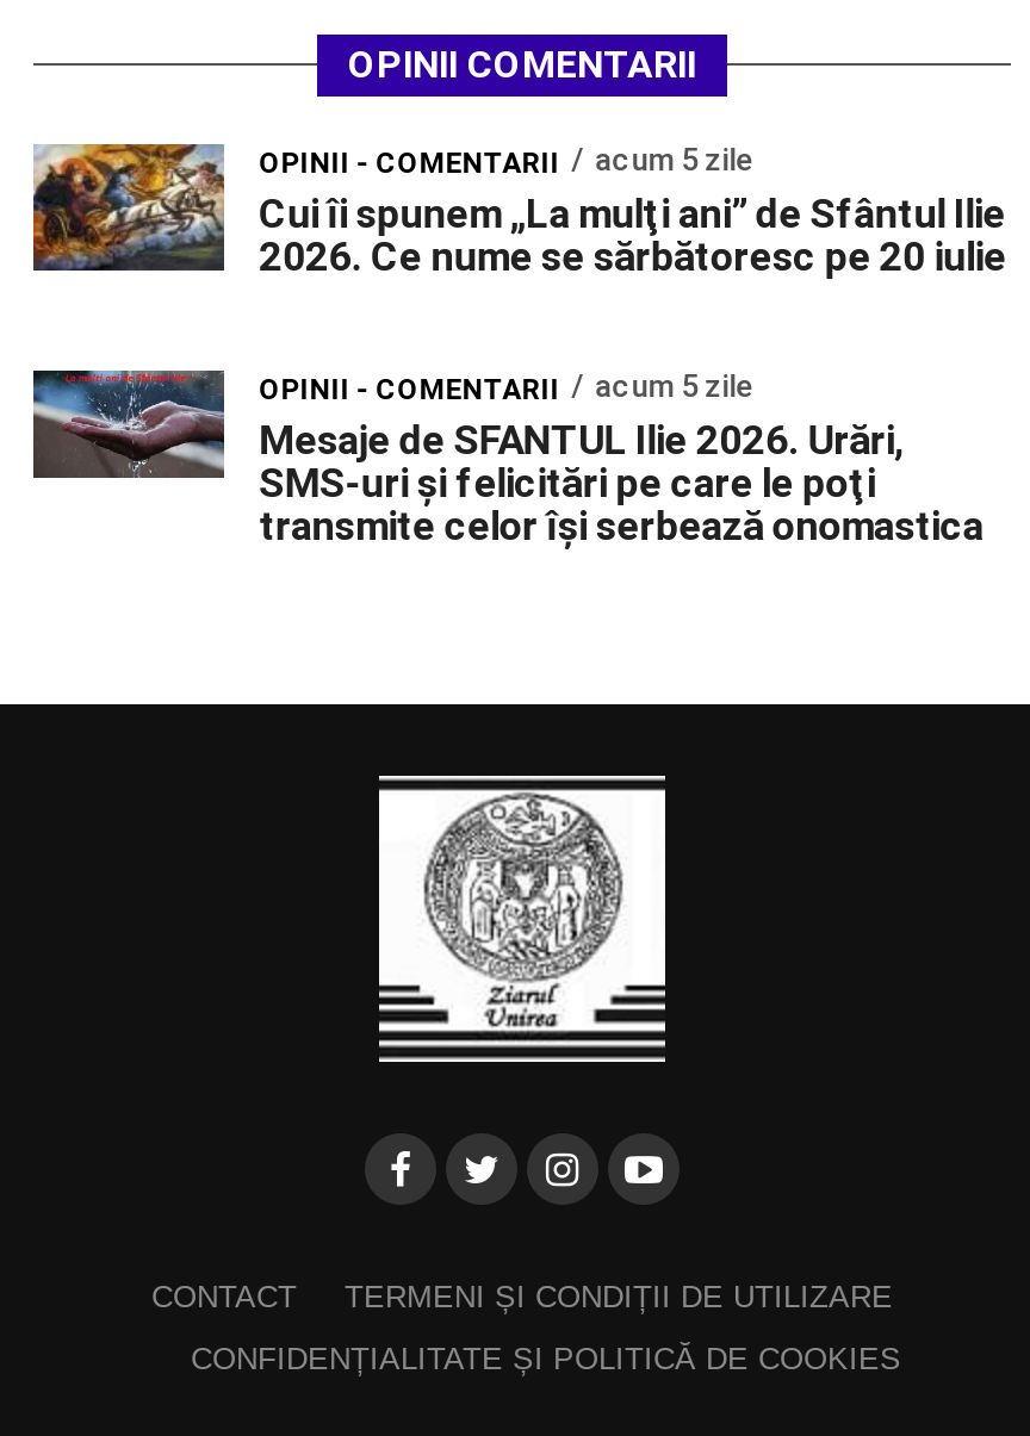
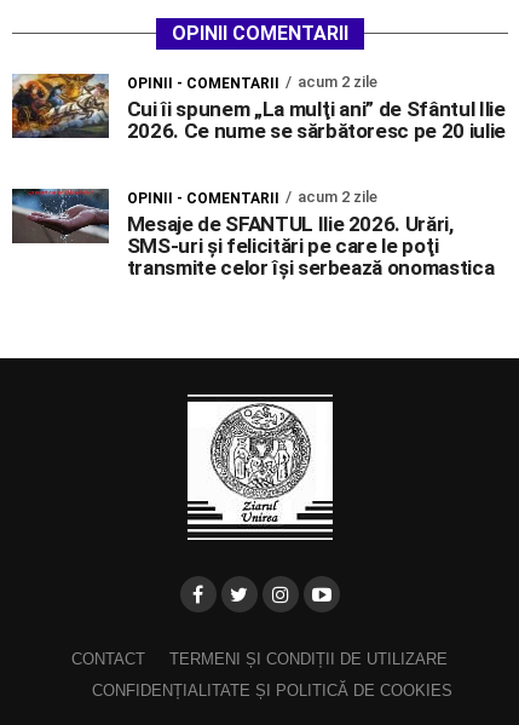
[259,141,753,179] OPINII - COMENTARII acum 5 zile -> [127,72,377,91] OPINII - COMENTARII acum 2 zile
[259,367,753,405] OPINII - COMENTARII acum 5 zile -> [127,187,377,206] OPINII - COMENTARII acum 2 zile

